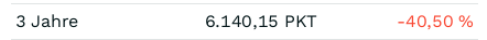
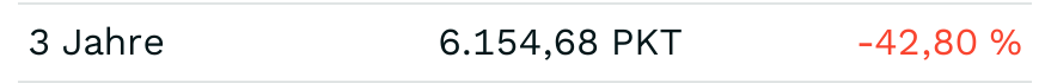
[204,11,317,31] 6.140,15 PKT -> [438,19,683,64] 6.154,68 PKT
[397,11,474,31] -40,50% -> [856,19,1022,64] -42,80%

